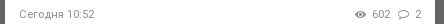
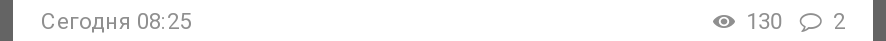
[19,8,393,21] Сегодня 10:52 | 602 -> [41,9,788,35] Сегодня 08:25 | 130

